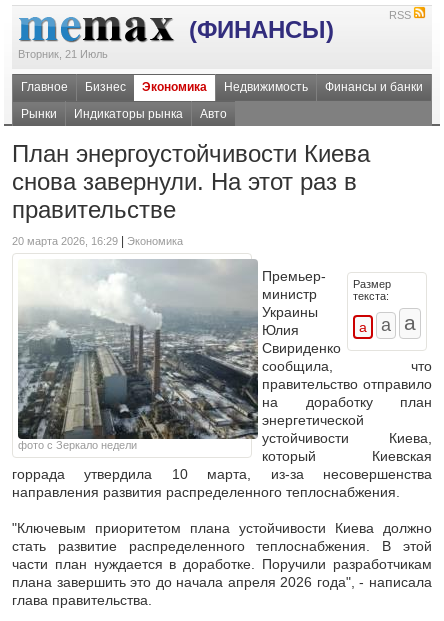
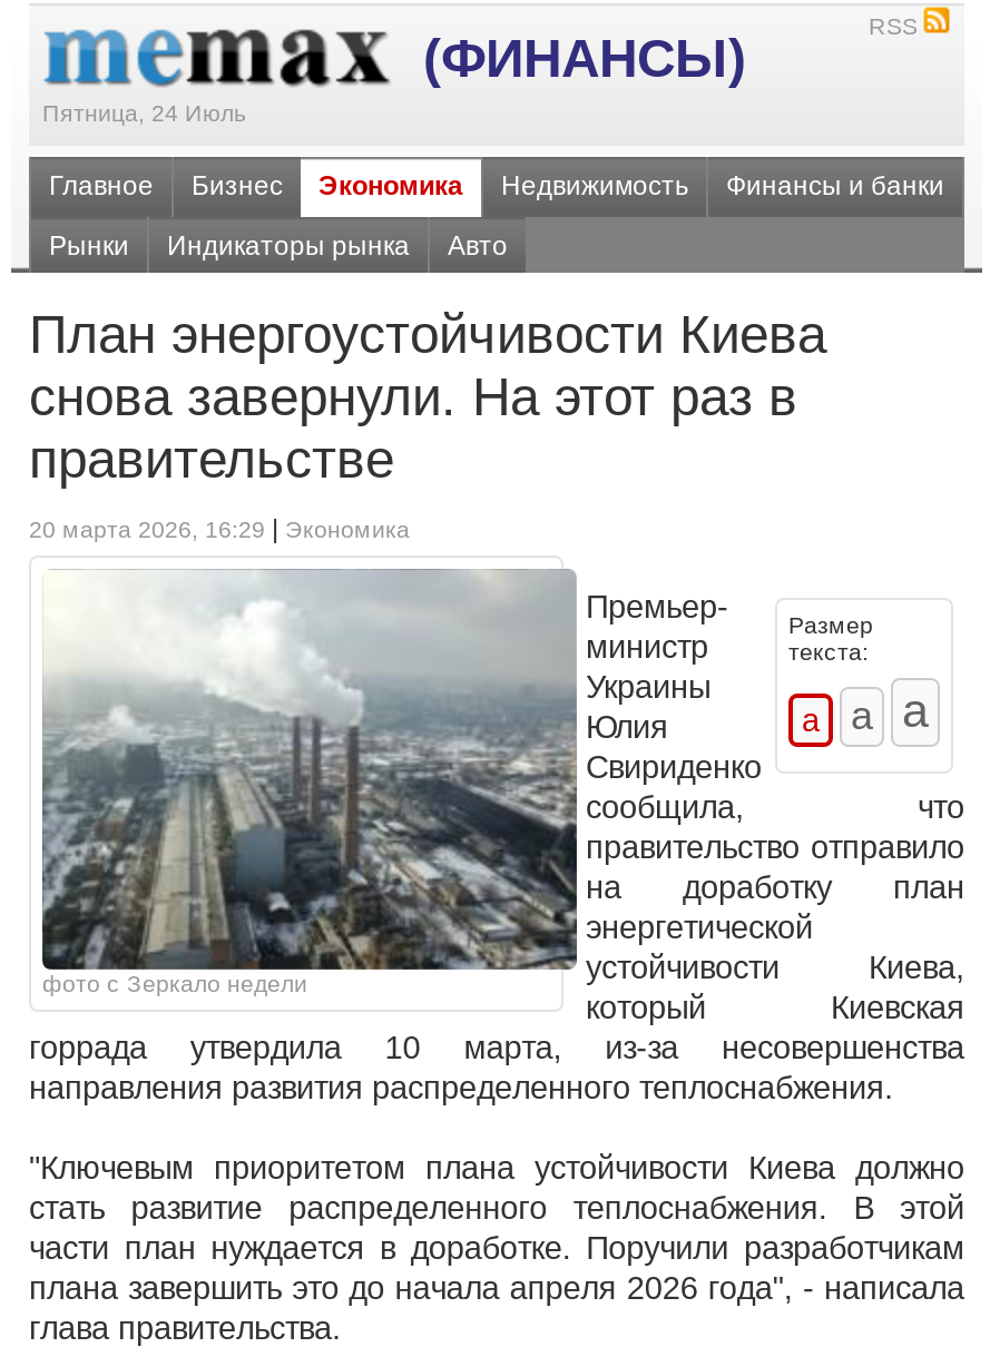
[18,48,108,60] Вторник, 21 Июль -> [42,99,247,126] Пятница, 24 Июль

